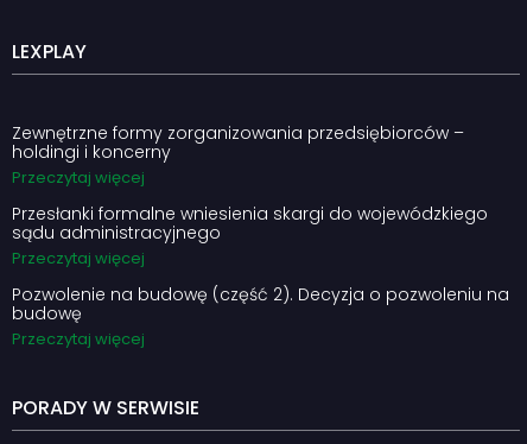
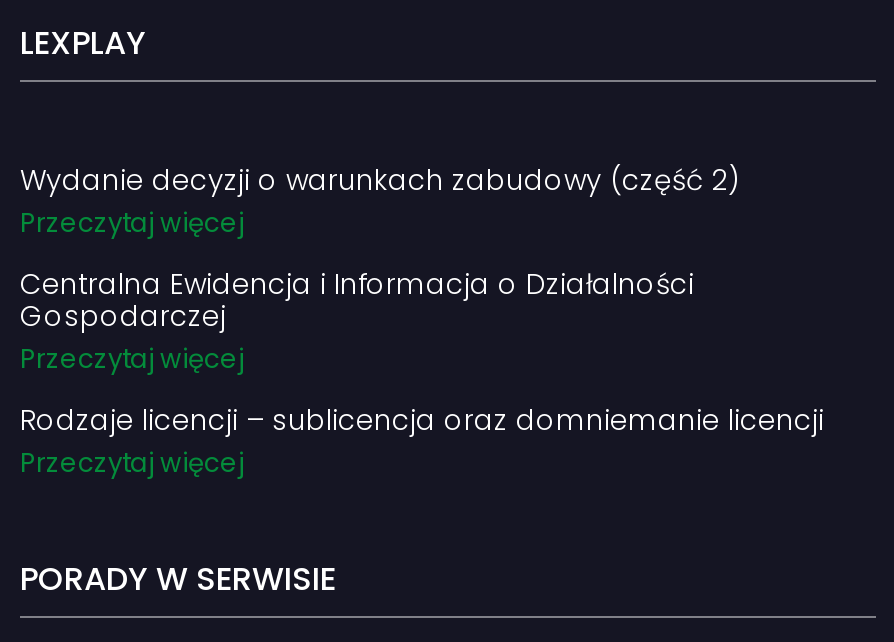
[12,121,464,163] Zewnętrzne formy zorganizowania przedsiębiorców – | holdingi i koncerny -> [20,161,740,201] Wydanie decyzji o warunkach zabudowy (część 2)
[12,201,488,244] Przesłanki formalne wniesienia skargi do wojewódzkiego | sądu administracyjnego -> [20,265,694,337] Centralna Ewidencja i Informacja o Działalności | Gospodarczej
[12,282,509,325] Pozwolenie na budowę (część 2). Decyzja o pozwoleniu na | budowę -> [20,401,824,441] Rodzaje licencji – sublicencja oraz domniemanie licencji

